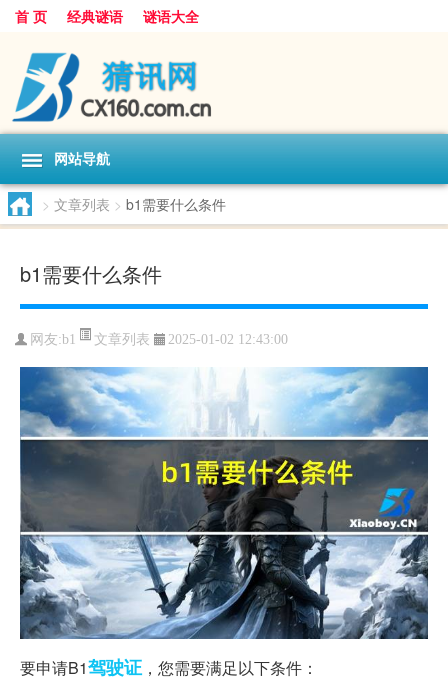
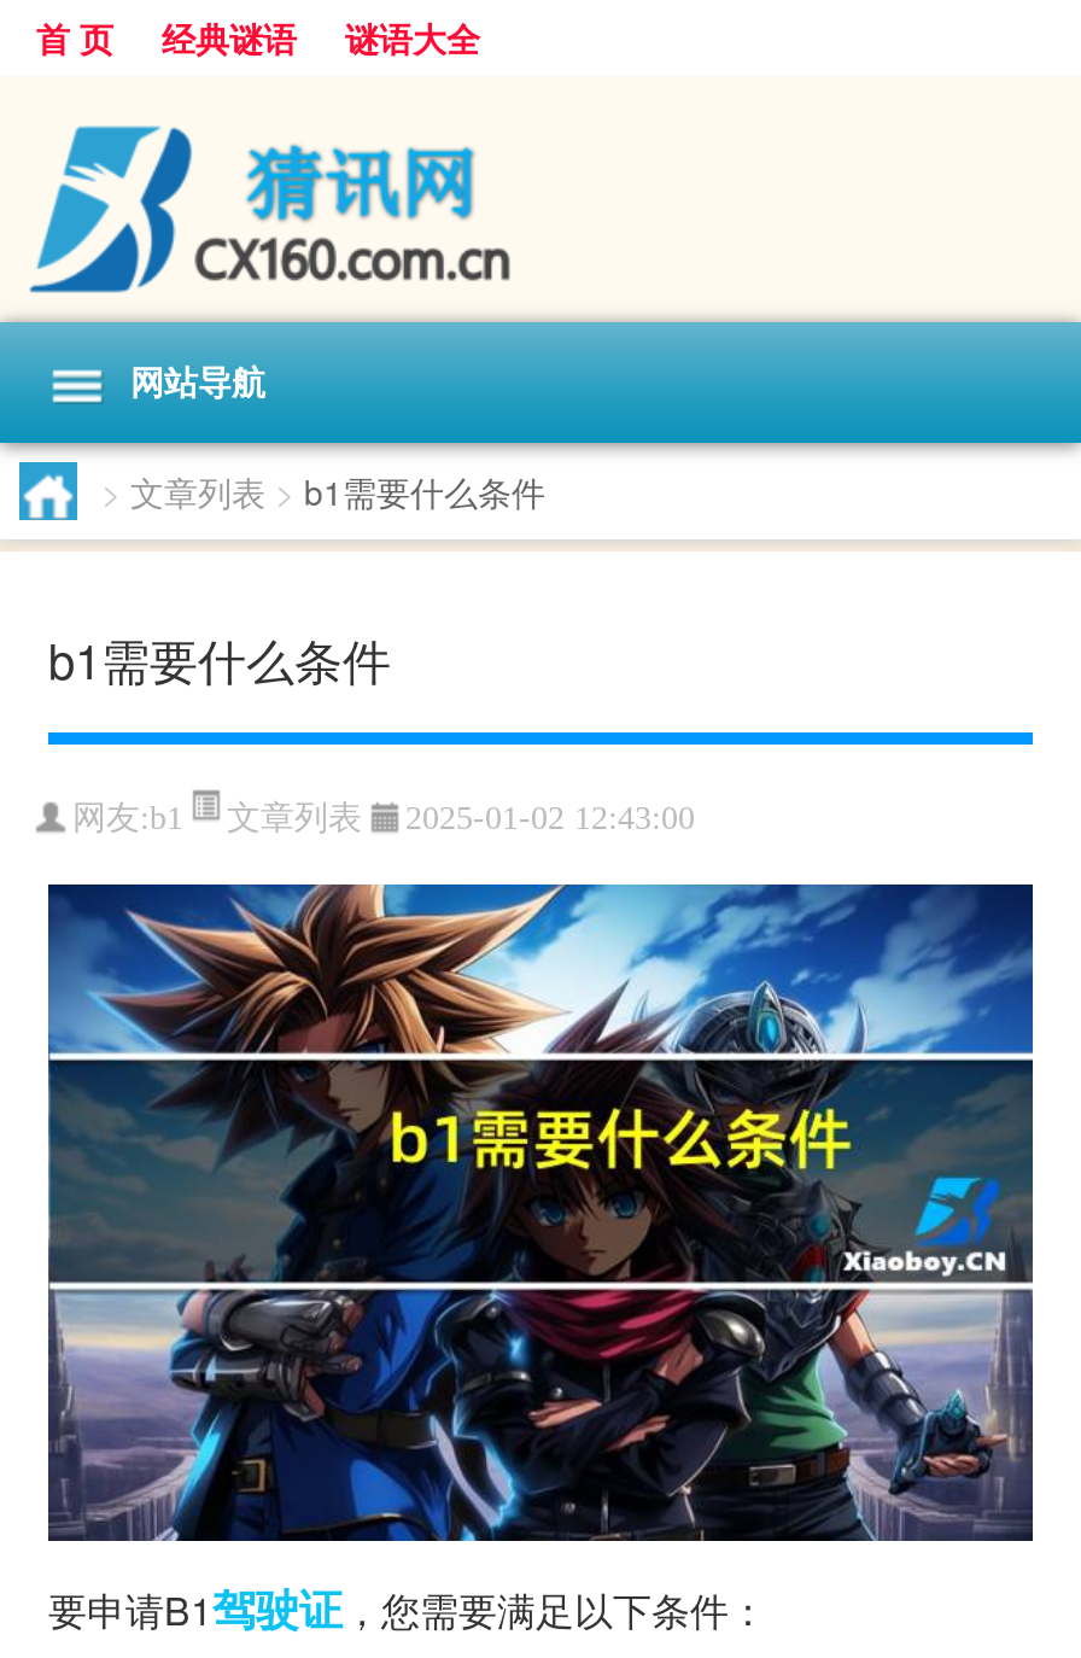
[20,366,428,640] [image] -> [48,882,1033,1543] [image]

